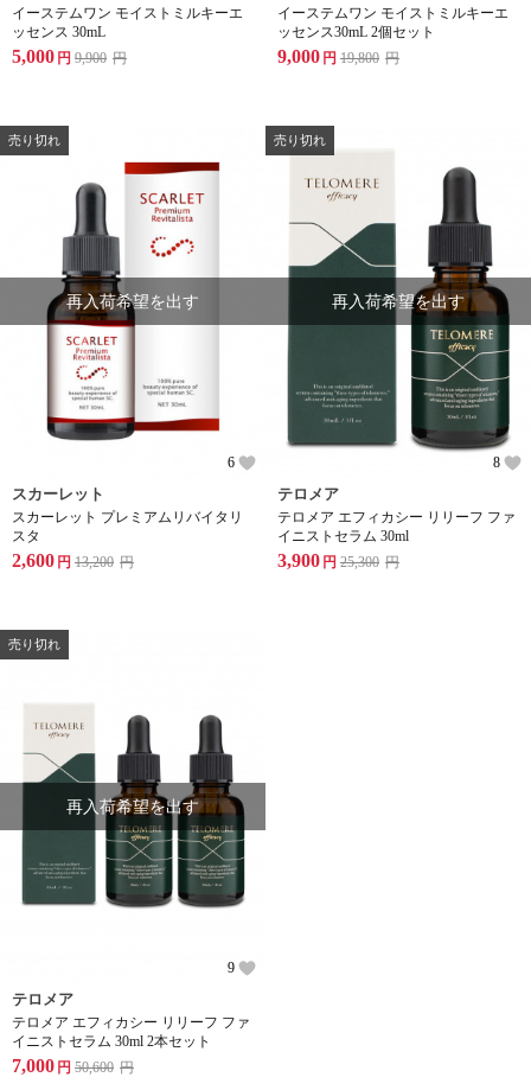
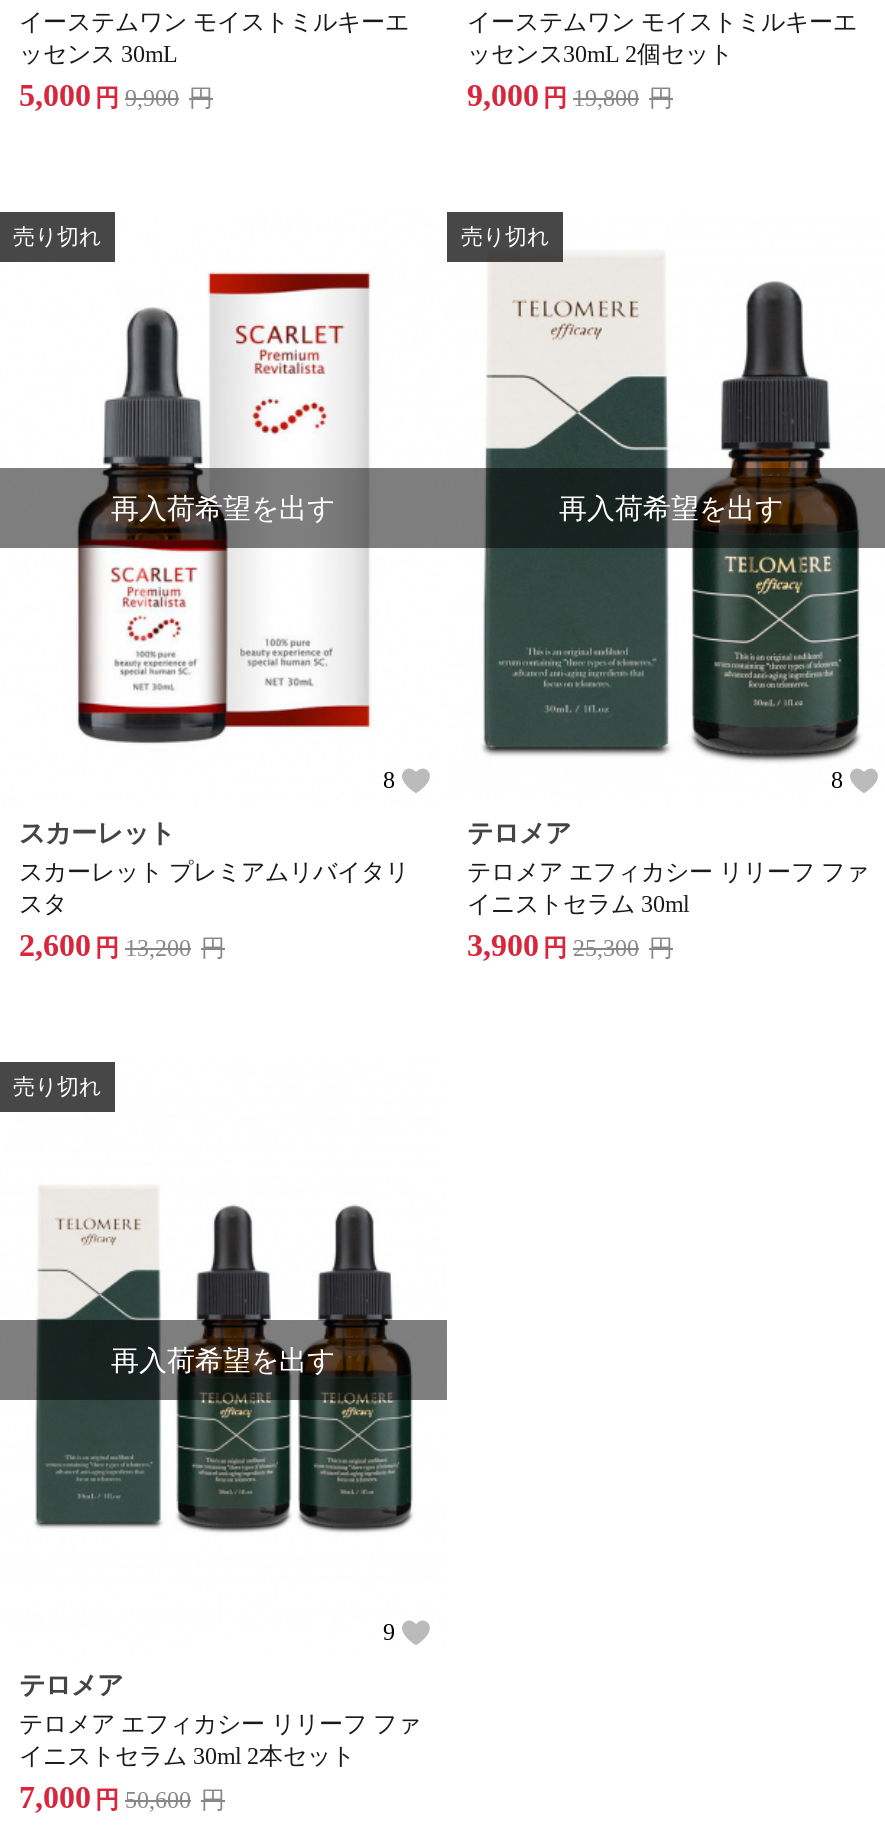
[228,455,235,471] 6 -> [383,767,395,795] 8

